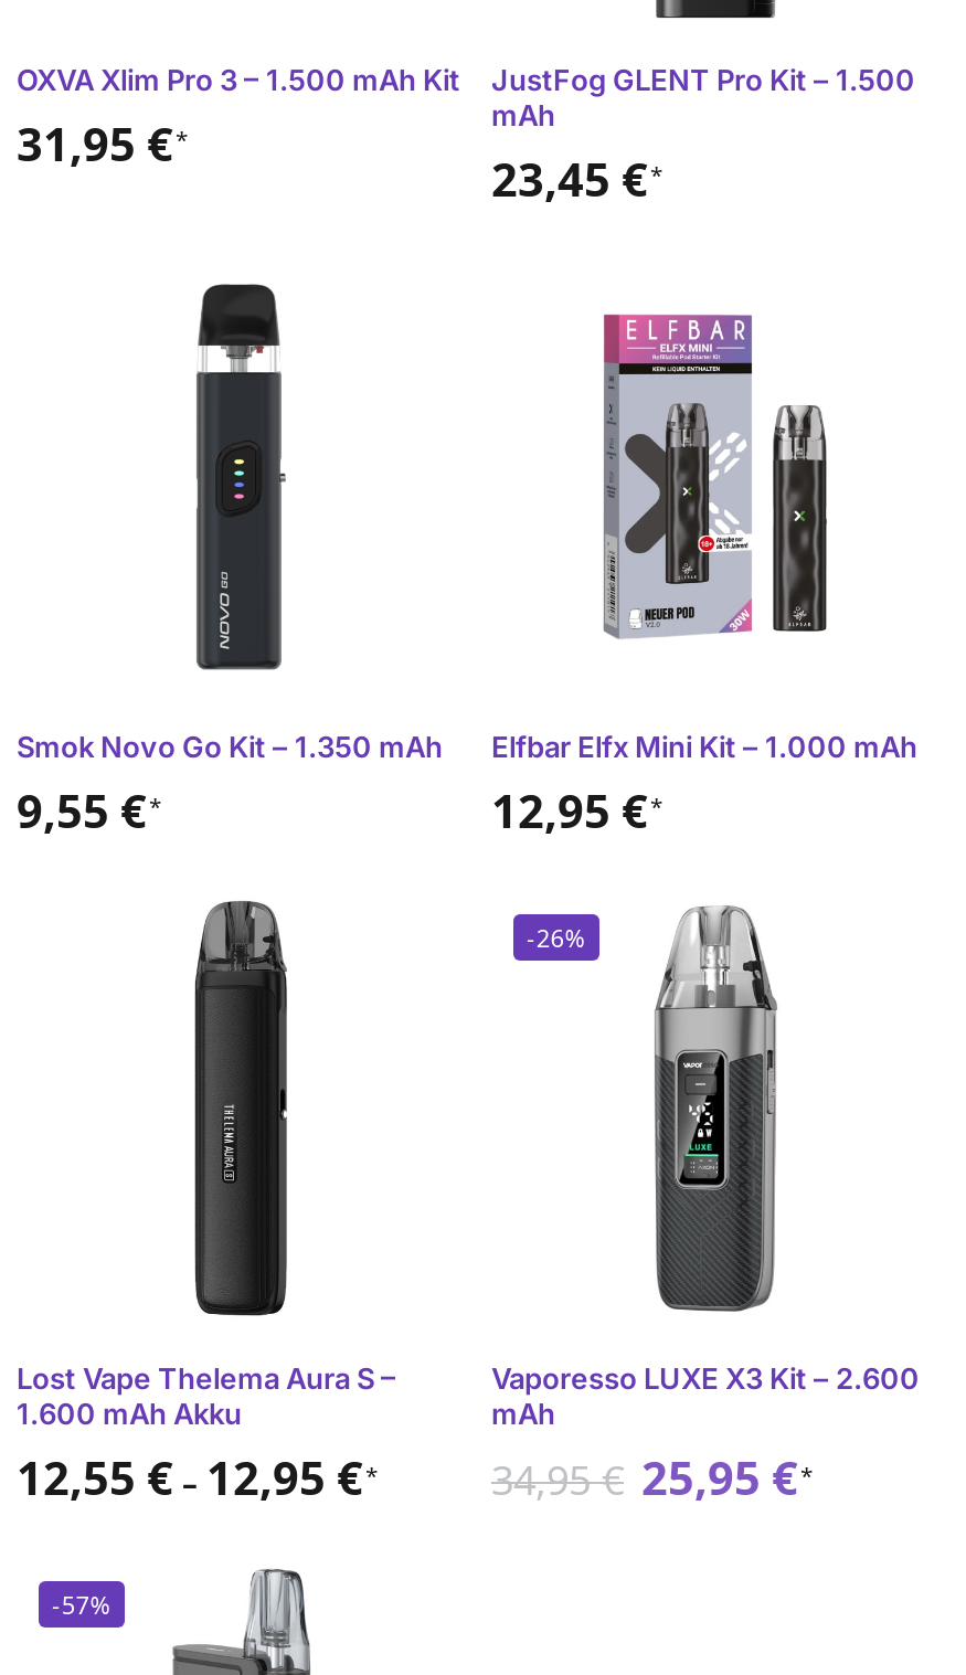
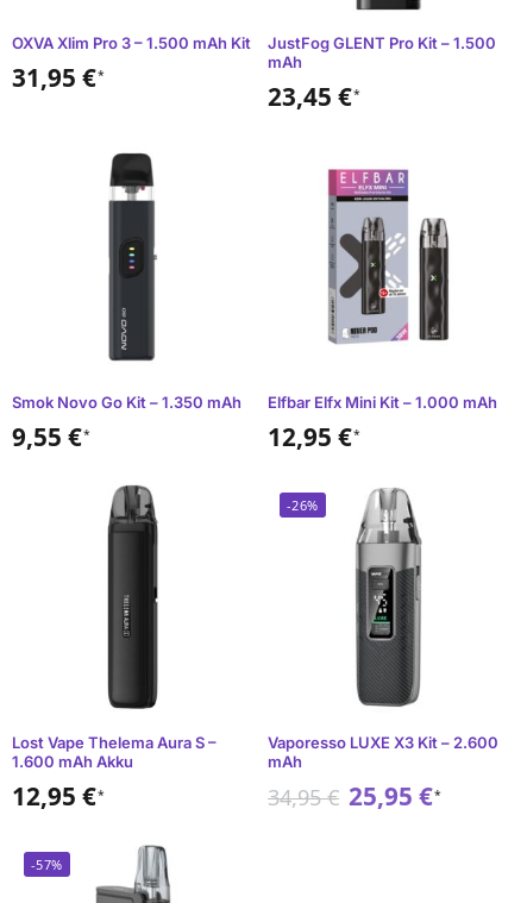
[17,1446,379,1508] 12,55 €– 12,95 €* -> [12,780,105,813] 12,95 €*

